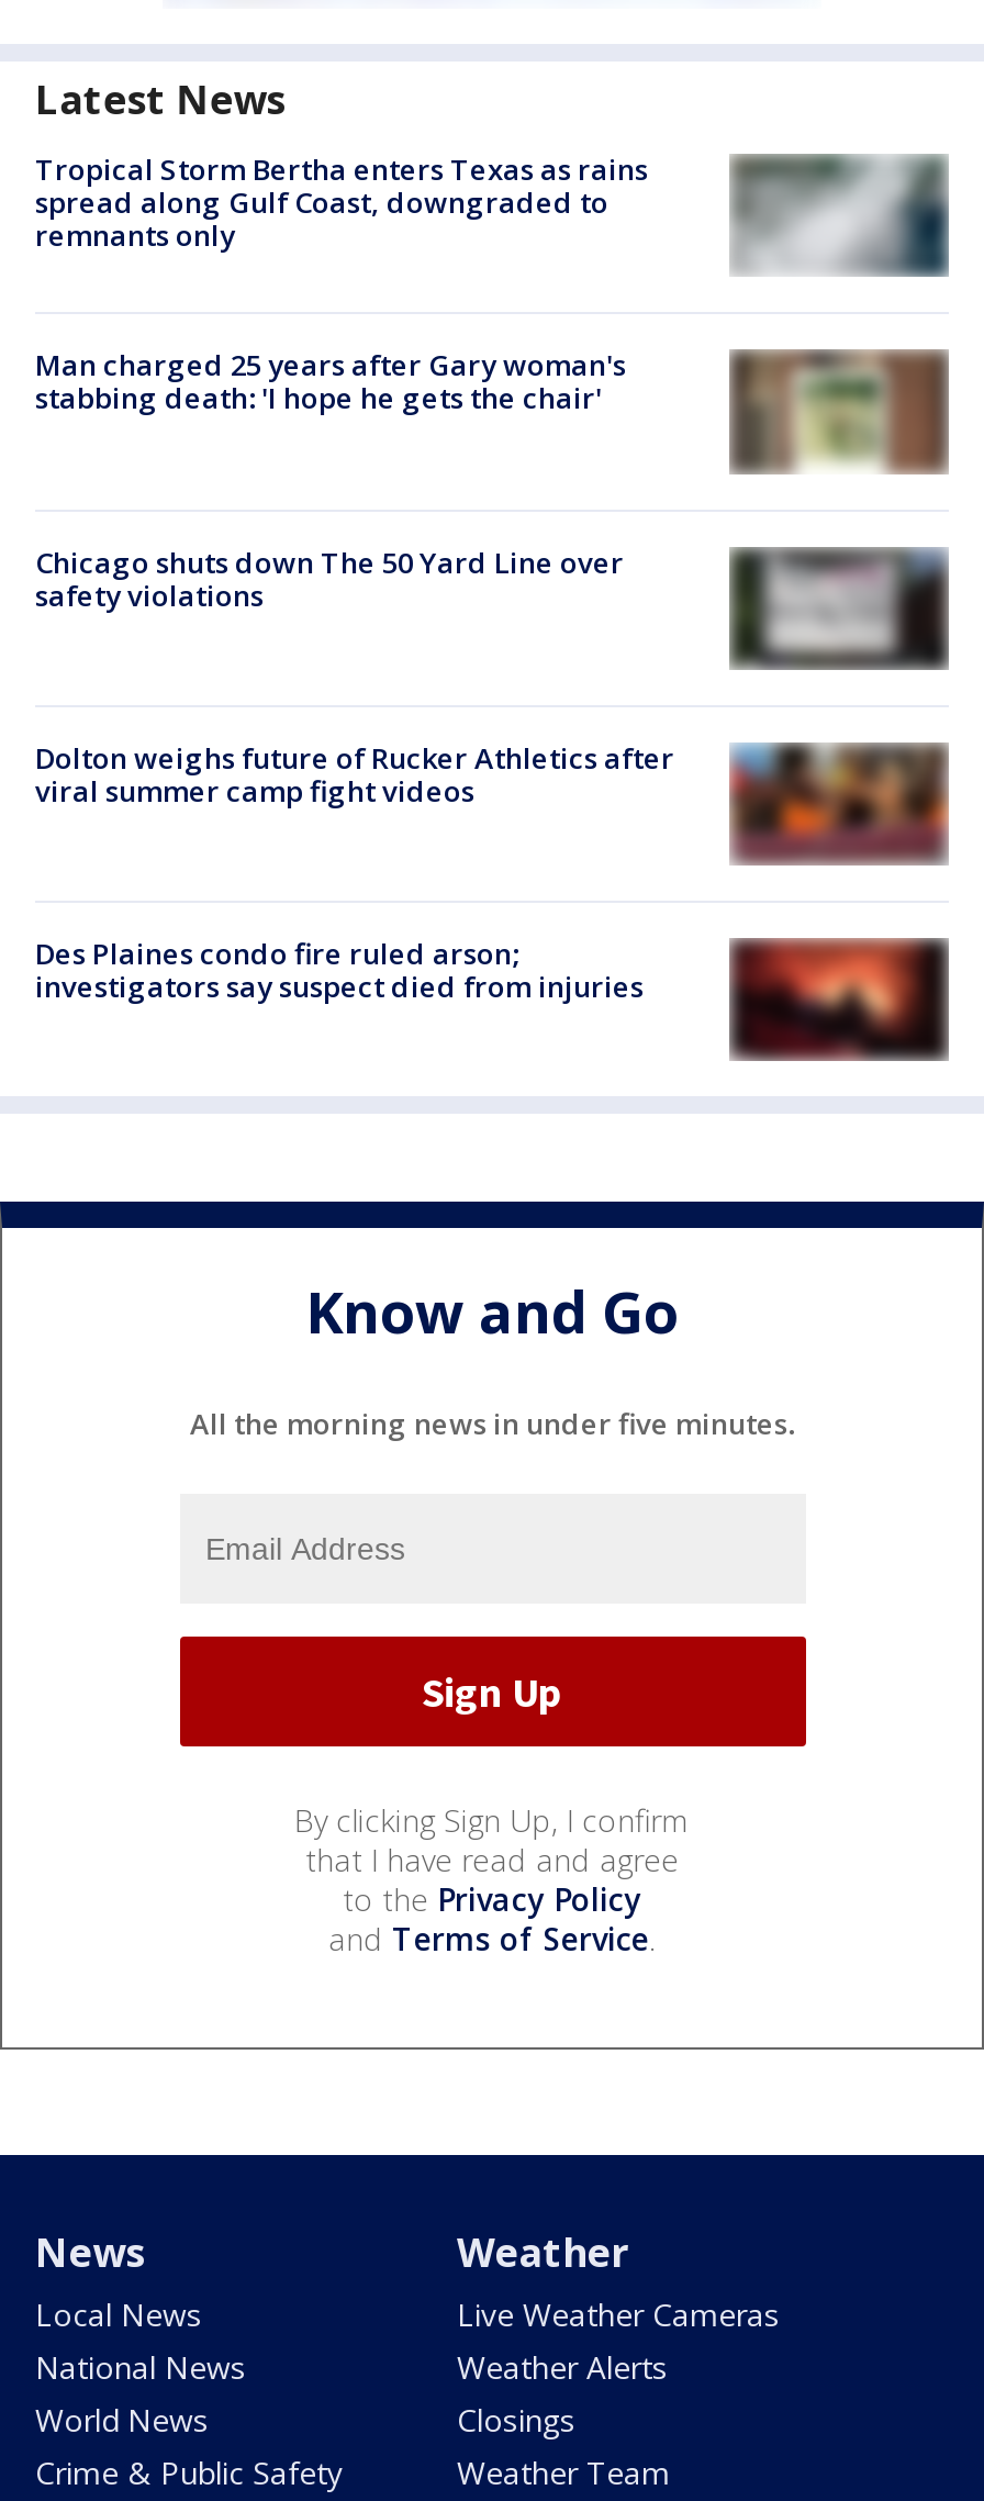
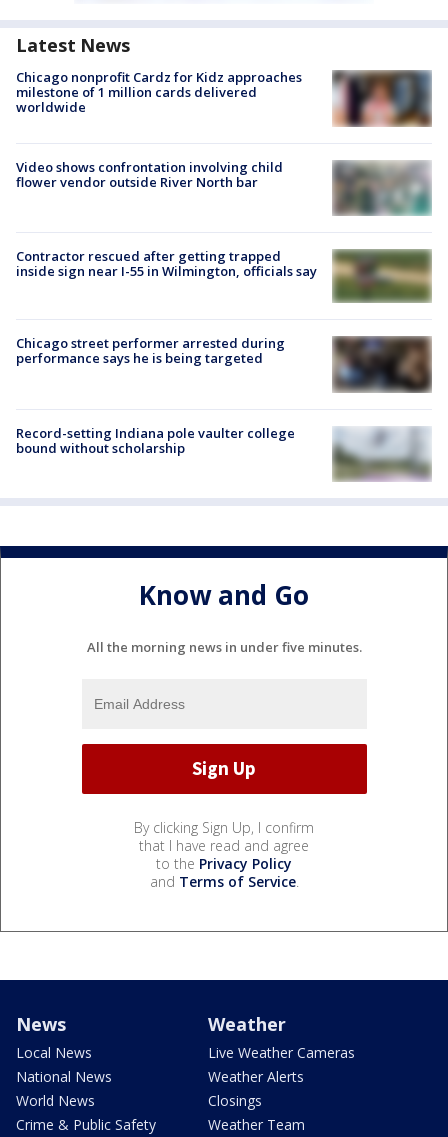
[35,150,947,279] [image] | Tropical Storm Bertha enters Texas as rains | spread along Gulf Coast, downgraded to | remnants only -> [16,68,432,128] [image] | Chicago nonprofit Cardz for Kidz approaches | milestone of 1 million cards delivered | worldwide
[35,346,626,418] Man charged 25 years after Gary woman's | stabbing death: 'I hope he gets the chair' -> [16,157,283,190] Video shows confrontation involving child | flower vendor outside River North bar
[734,349,949,472] [image] -> [335,160,432,216] [image]
[35,542,624,615] Chicago shuts down The 50 Yard Line over | safety violations -> [16,247,317,280] Contractor rescued after getting trapped | inside sign near I-55 in Wilmington, officials say
[729,547,949,668] [image] -> [332,251,432,302] [image]
[35,738,674,811] Dolton weighs future of Rucker Athletics after | viral summer camp fight videos -> [16,334,285,367] Chicago street performer arrested during | performance says he is being targeted
[731,743,949,866] [image] -> [333,336,432,391] [image]
[35,934,949,1061] [image] | Des Plaines condo fire ruled arson; | investigators say suspect died from injuries -> [16,424,431,481] [image] | Record-setting Indiana pole vaulter college | bound without scholarship

